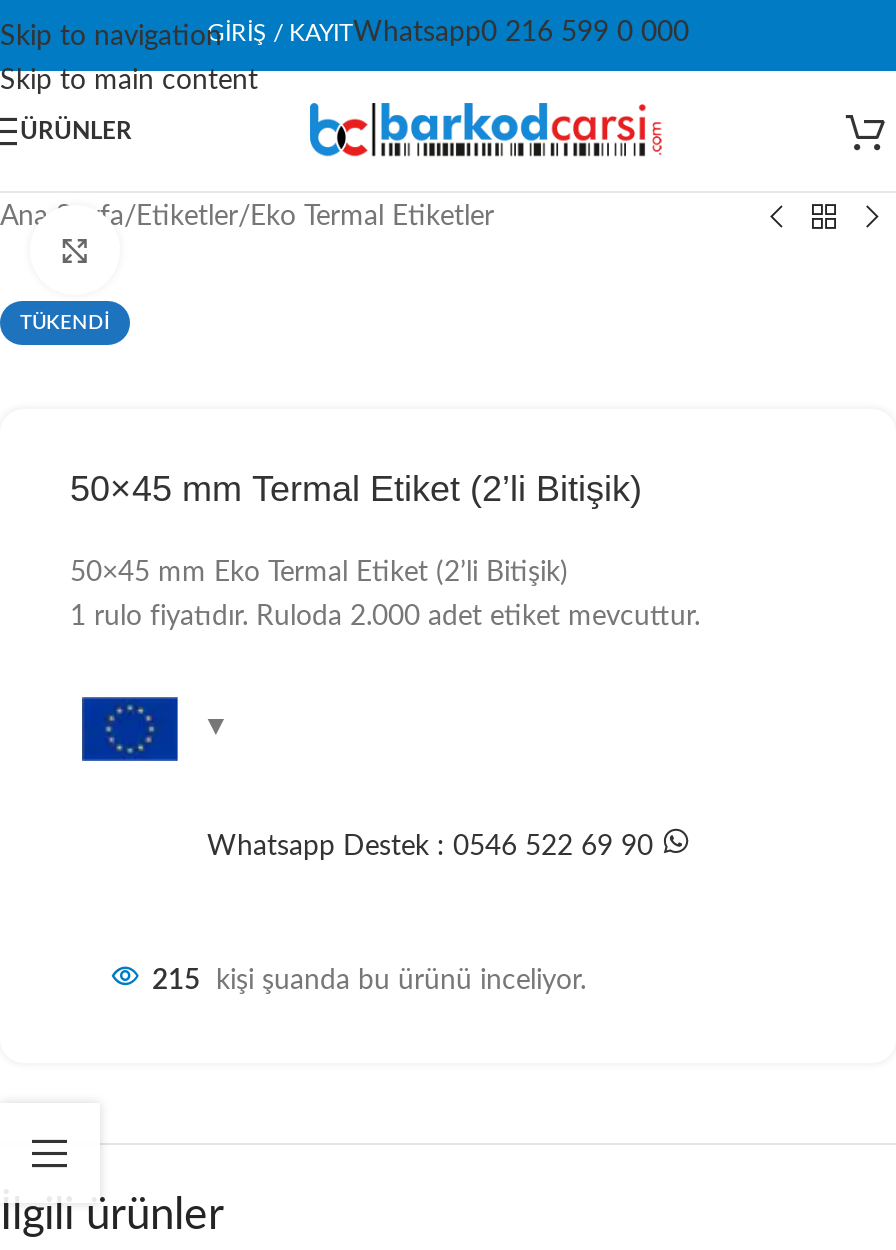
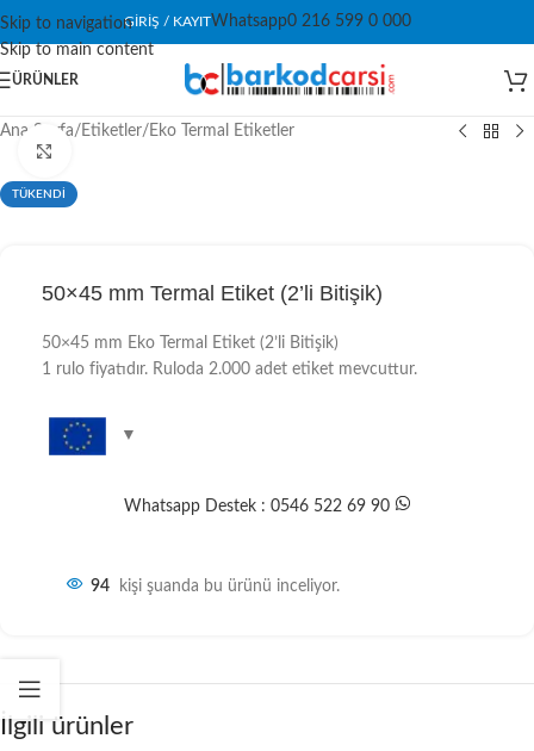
[152,967,586,995] 215 kişi şuanda bu ürünü inceliyor. -> [91,578,340,595] 94 kişi şuanda bu ürünü inceliyor.

